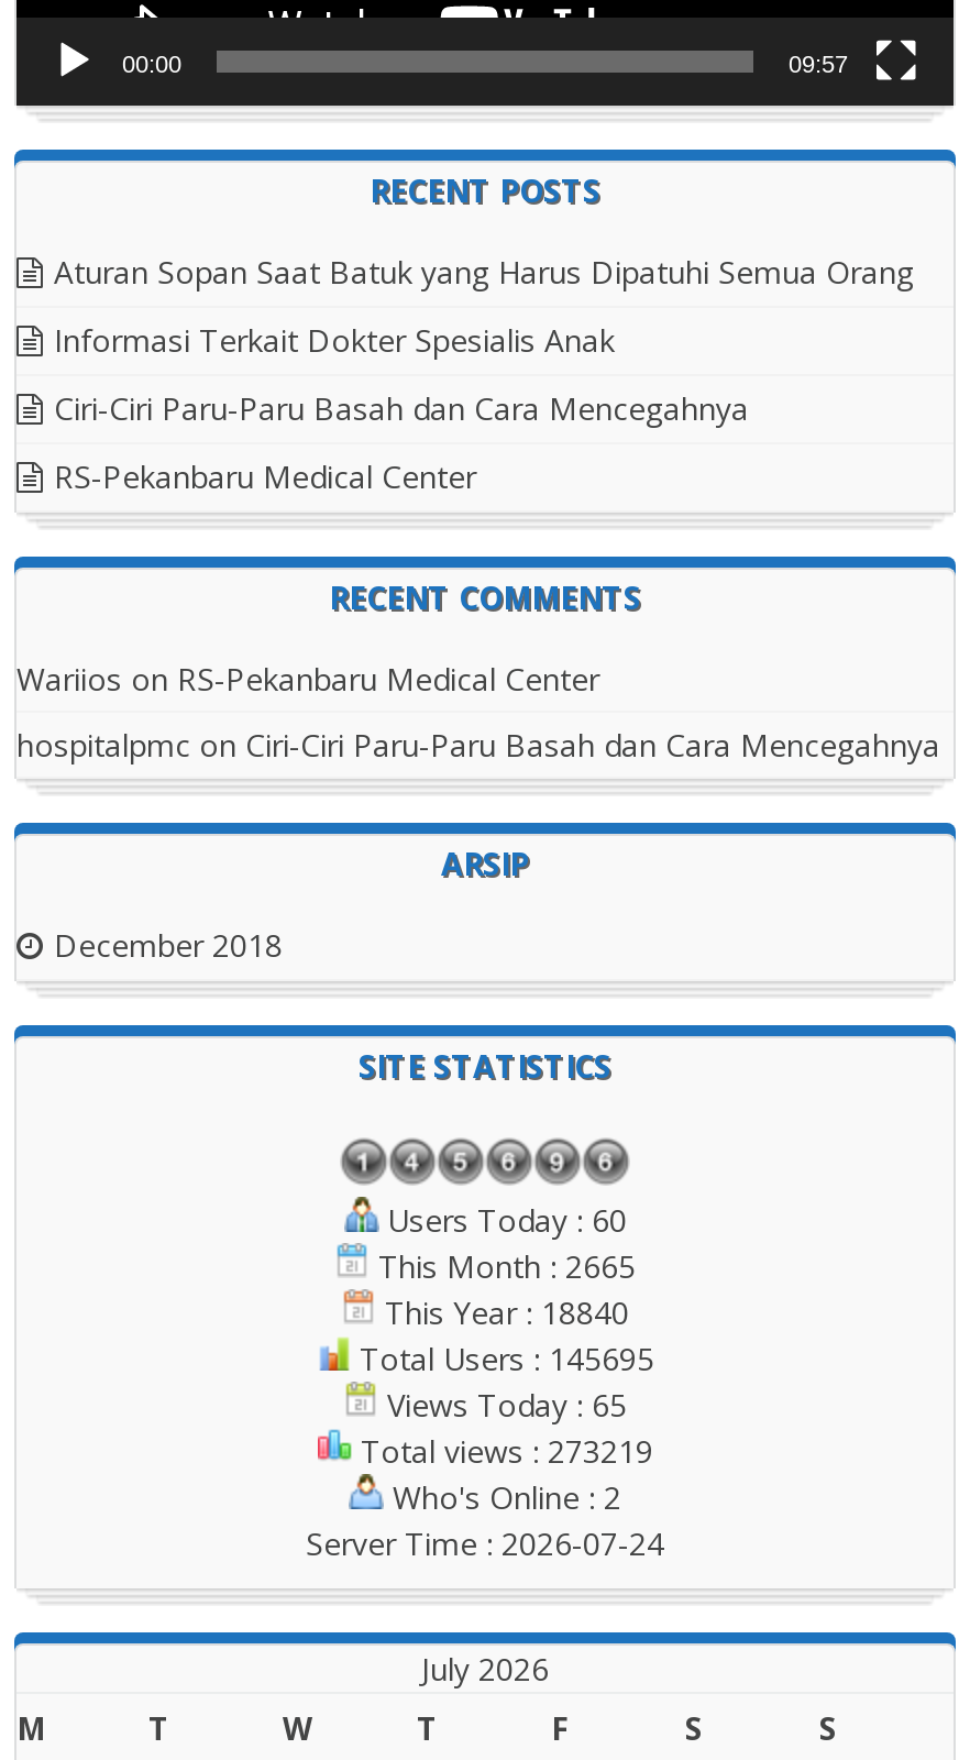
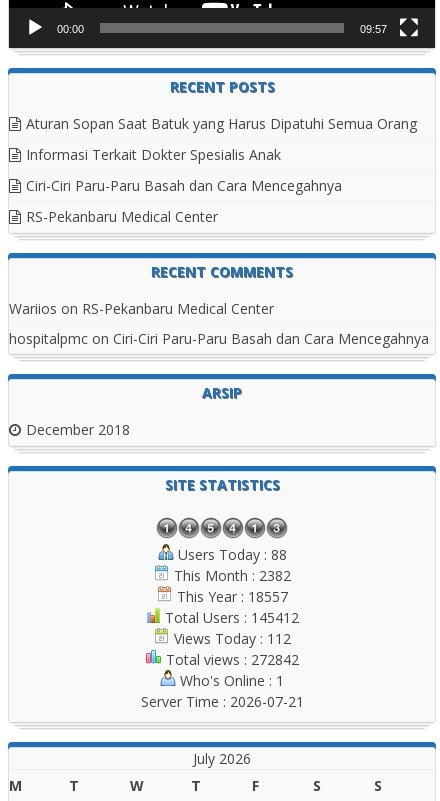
[378,1199,627,1240] Users Today : 60 -> [173,545,286,564] Users Today : 88
[370,1245,636,1287] This Month : 2665 -> [169,566,290,585] This Month : 2382
[376,1291,629,1333] This Year : 18840 -> [172,587,287,606] This Year : 18557
[351,1337,654,1379] Total Users : 145695 -> [161,608,299,627] Total Users : 145412
[378,1383,627,1425] Views Today : 65 -> [169,629,290,648] Views Today : 112
[352,1430,653,1471] Total views : 273219 -> [161,650,298,669] Total views : 272842
[384,1476,621,1518] Who's Online : 2 -> [176,671,284,690] Who's Online : 1
[306,1522,664,1564] Server Time : 2026-07-24 -> [140,692,303,711] Server Time : 2026-07-21

